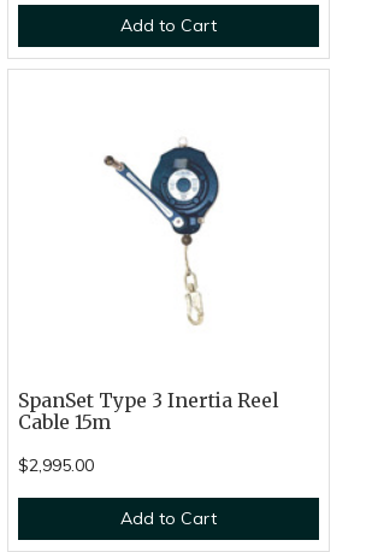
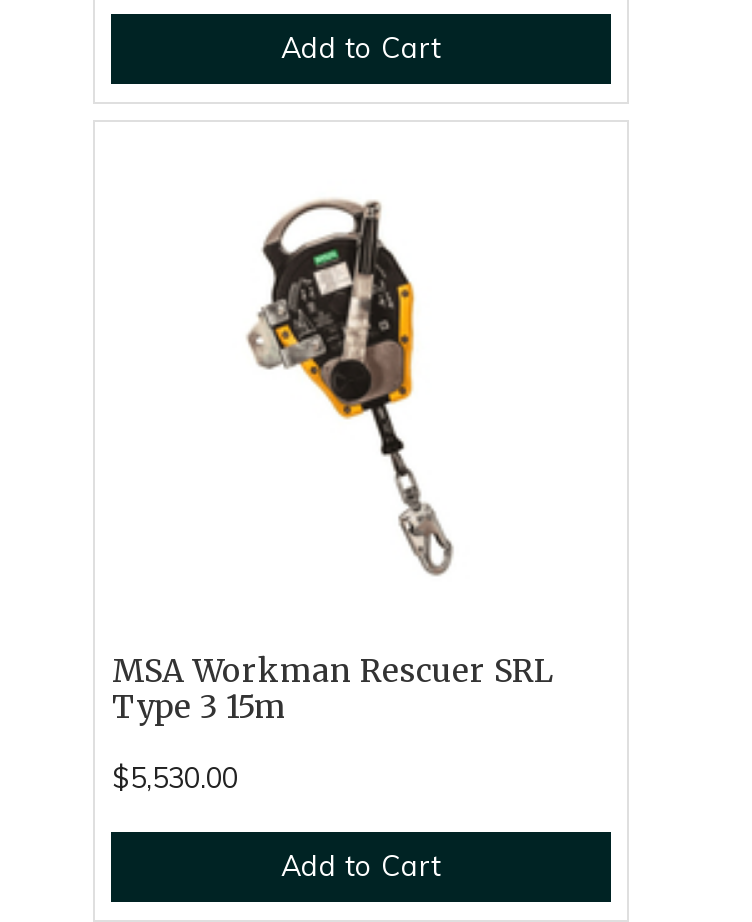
[19,117,279,434] [image] | SpanSet Type 3 Inertia Reel | Cable 15m -> [112,198,554,726] [image] | MSA Workman Rescuer SRL | Type 3 15m
[19,454,95,476] $2,995.00 -> [112,760,238,796] $5,530.00

